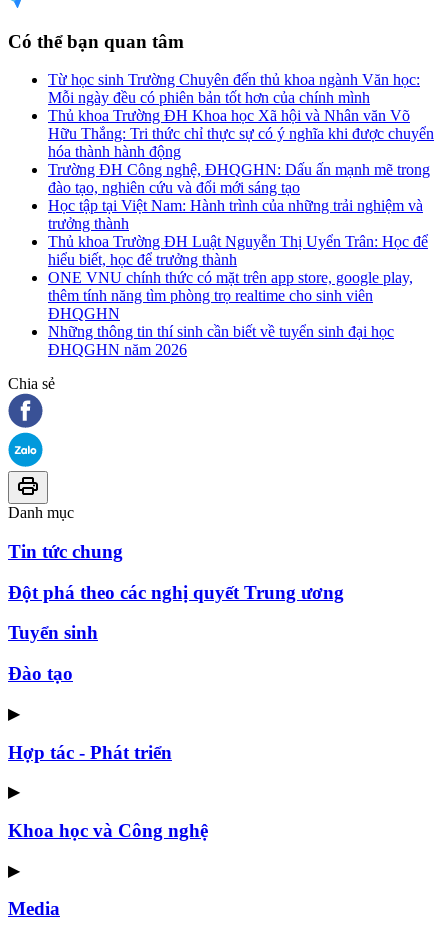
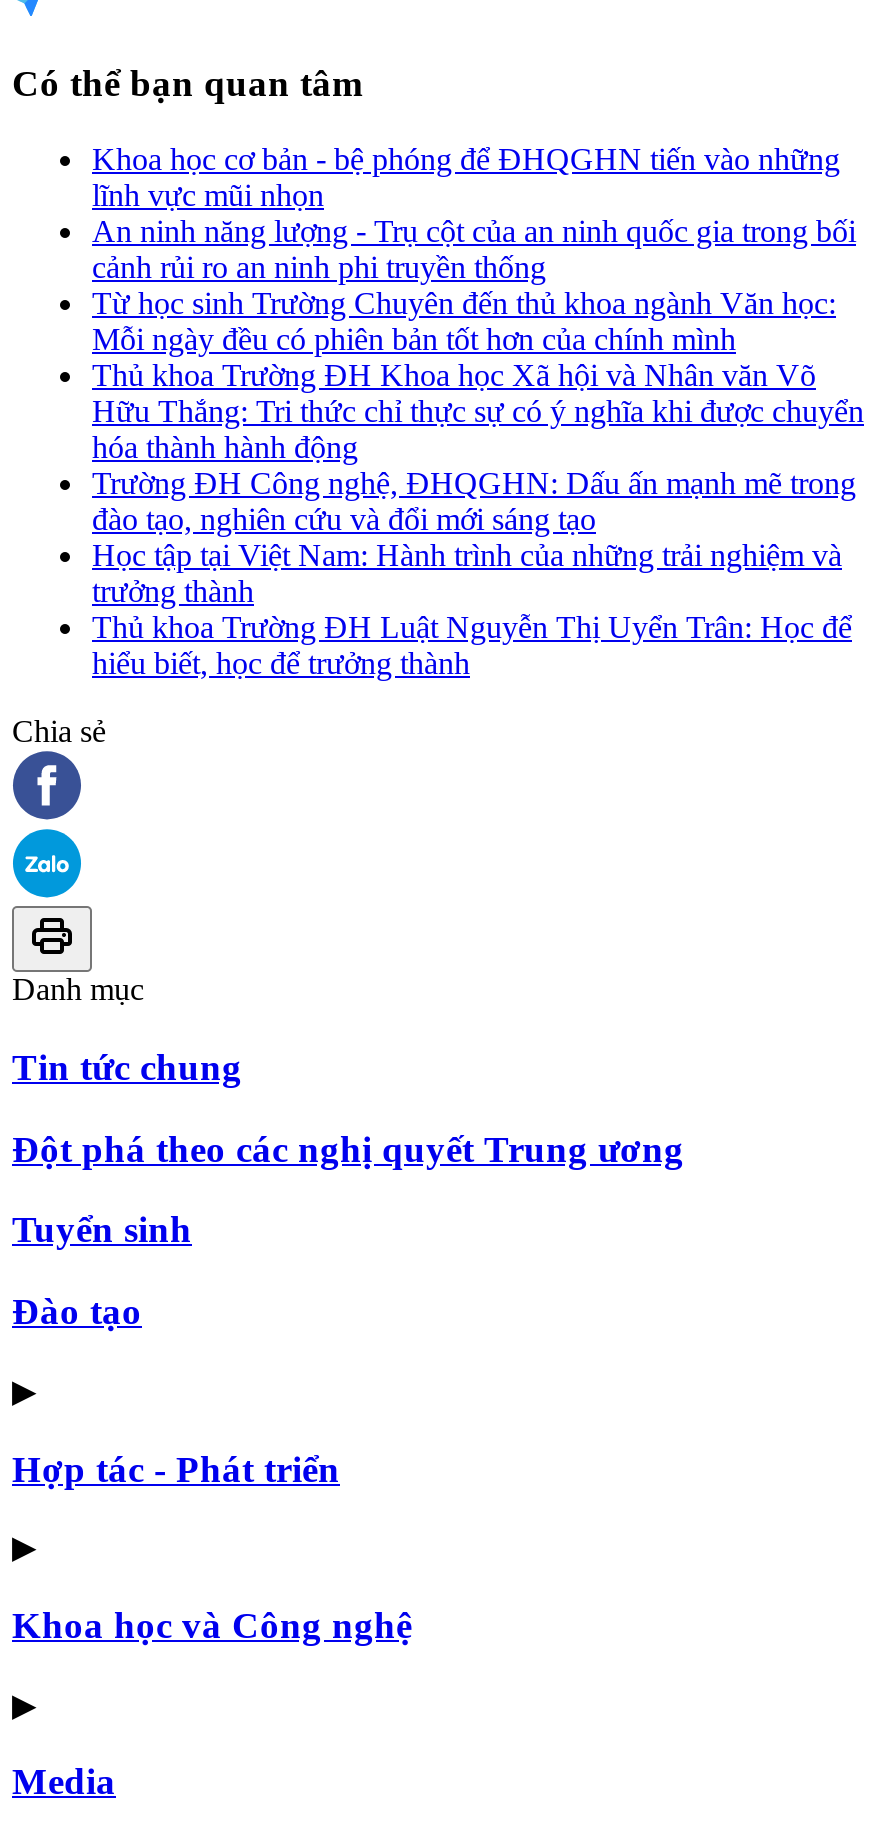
none -> [92,142,856,284] Khoa học cơ bản - bệ phóng để ĐHQGHN tiến vào những | lĩnh vực mũi nhọn | An ninh năng lượng - Trụ cột của an ninh quốc gia trong bối | cảnh rủi ro an ninh phi truyền thống
moved [48,71,434,268] -> [92,286,864,680]: Từ học sinh Trường Chuyên đến thủ khoa ngành Văn học: | Mỗi ngày đều có phiên bản tốt hơn của chính mình | Thủ khoa Trường ĐH Khoa học Xã hội và Nhân văn Võ | ... | Thủ khoa Trường ĐH Luật Nguyễn Thị Uyển Trân: Học để | hiểu biết, học để trưởng thành
[48,269,413,358] ONE VNU chính thức có mặt trên app store, google play, | thêm tính năng tìm phòng trọ realtime cho sinh viên | ĐHQGHN | Những thông tin thí sinh cần biết về tuyển sinh đại học | ĐHQGHN năm 2026 -> none

